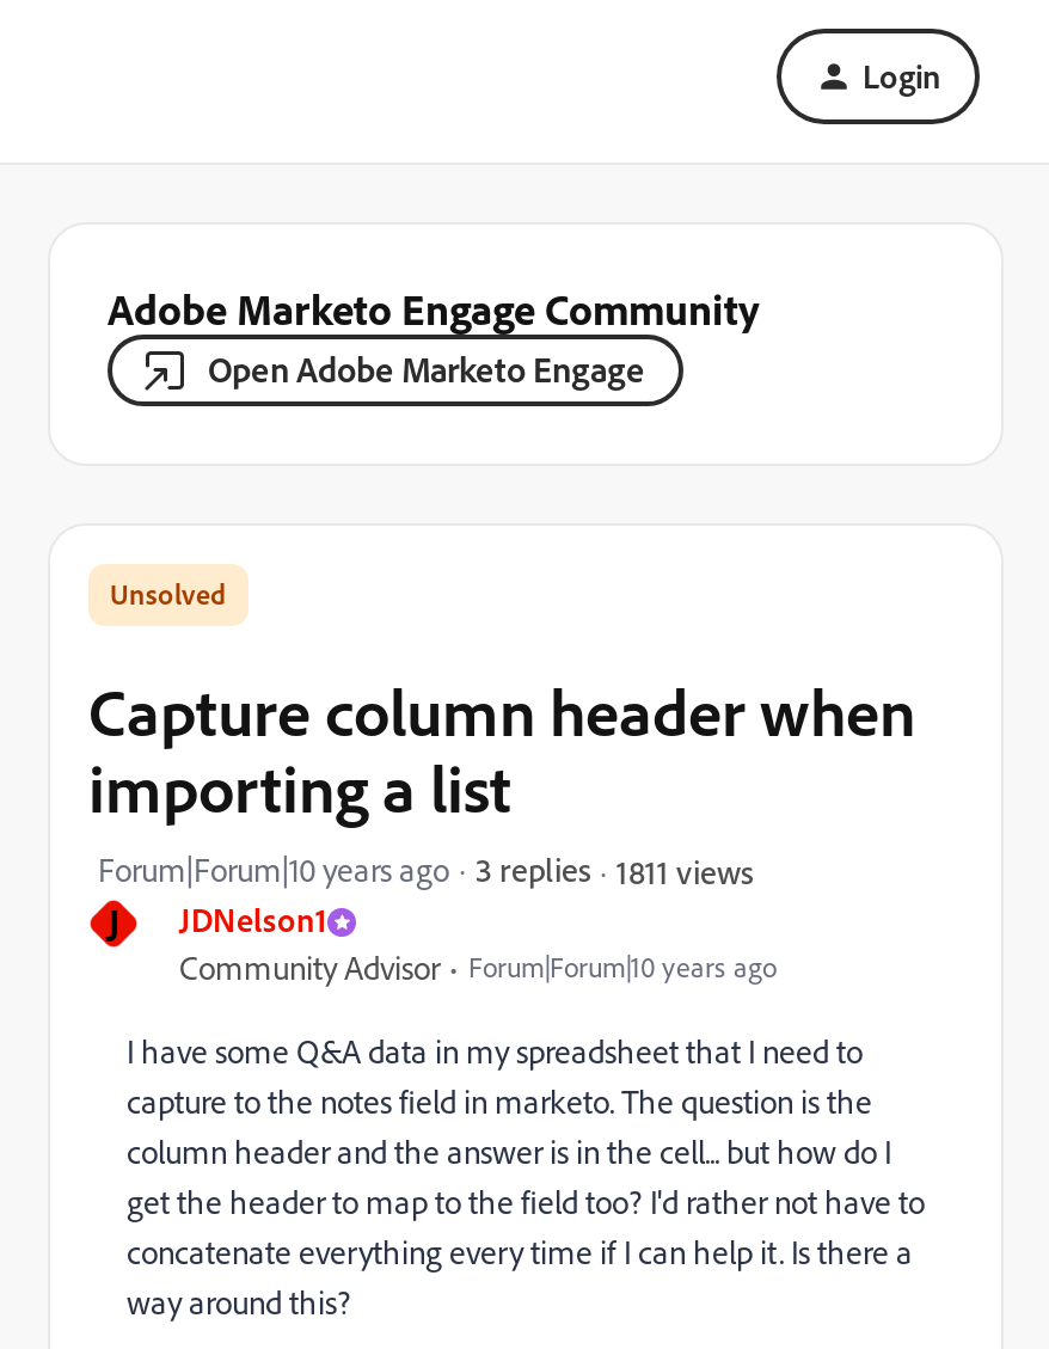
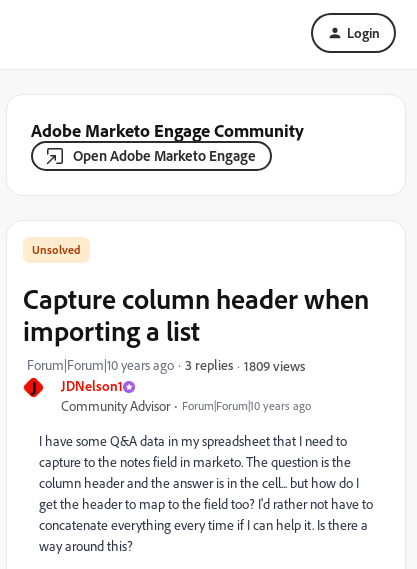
[616,850,753,890] 1811 views -> [244,356,305,373] 1809 views

